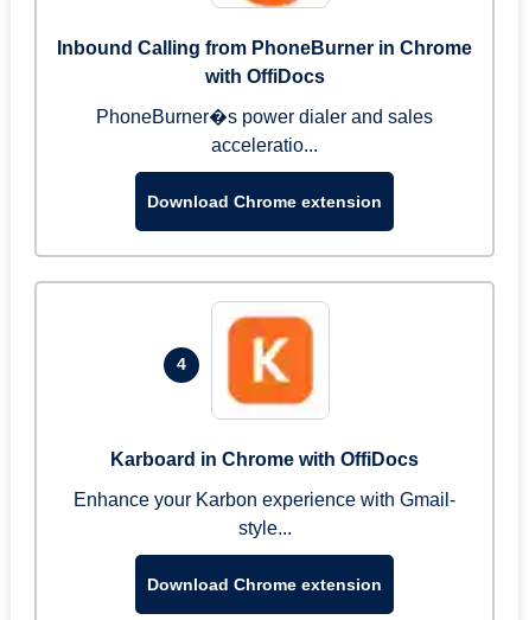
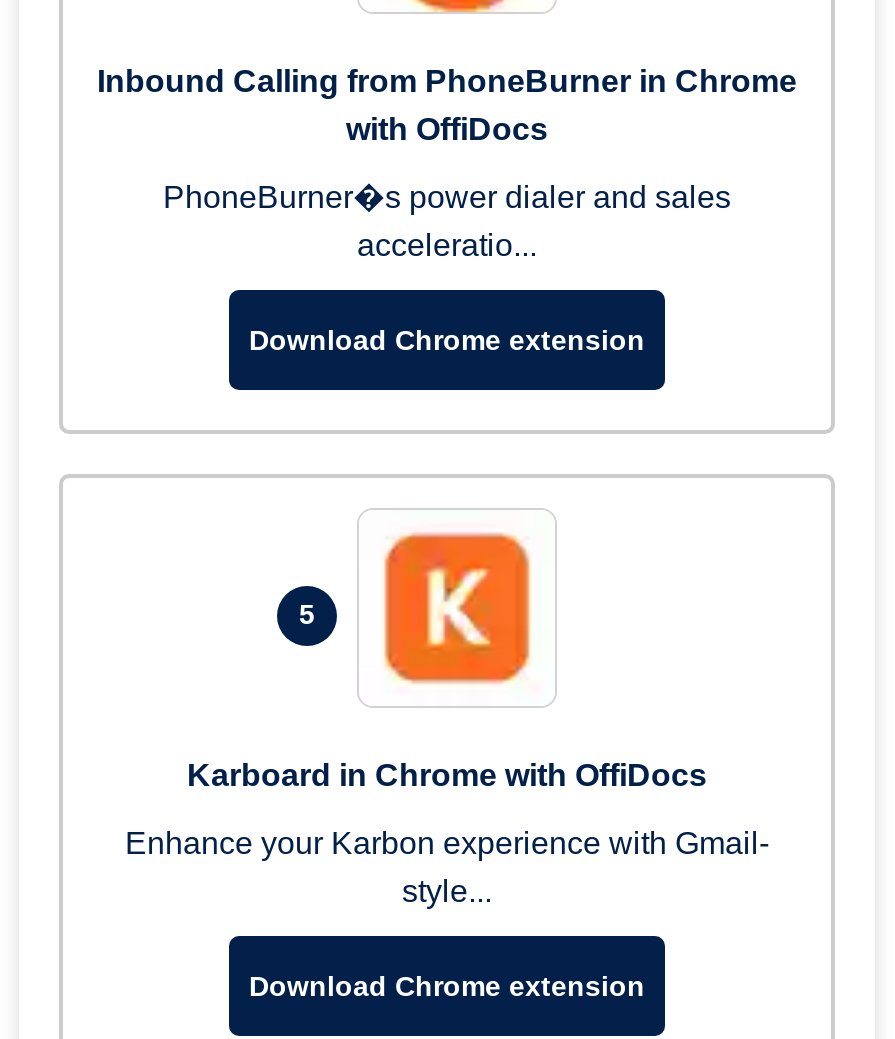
[177,354,186,373] 4 -> [299,598,315,630] 5

